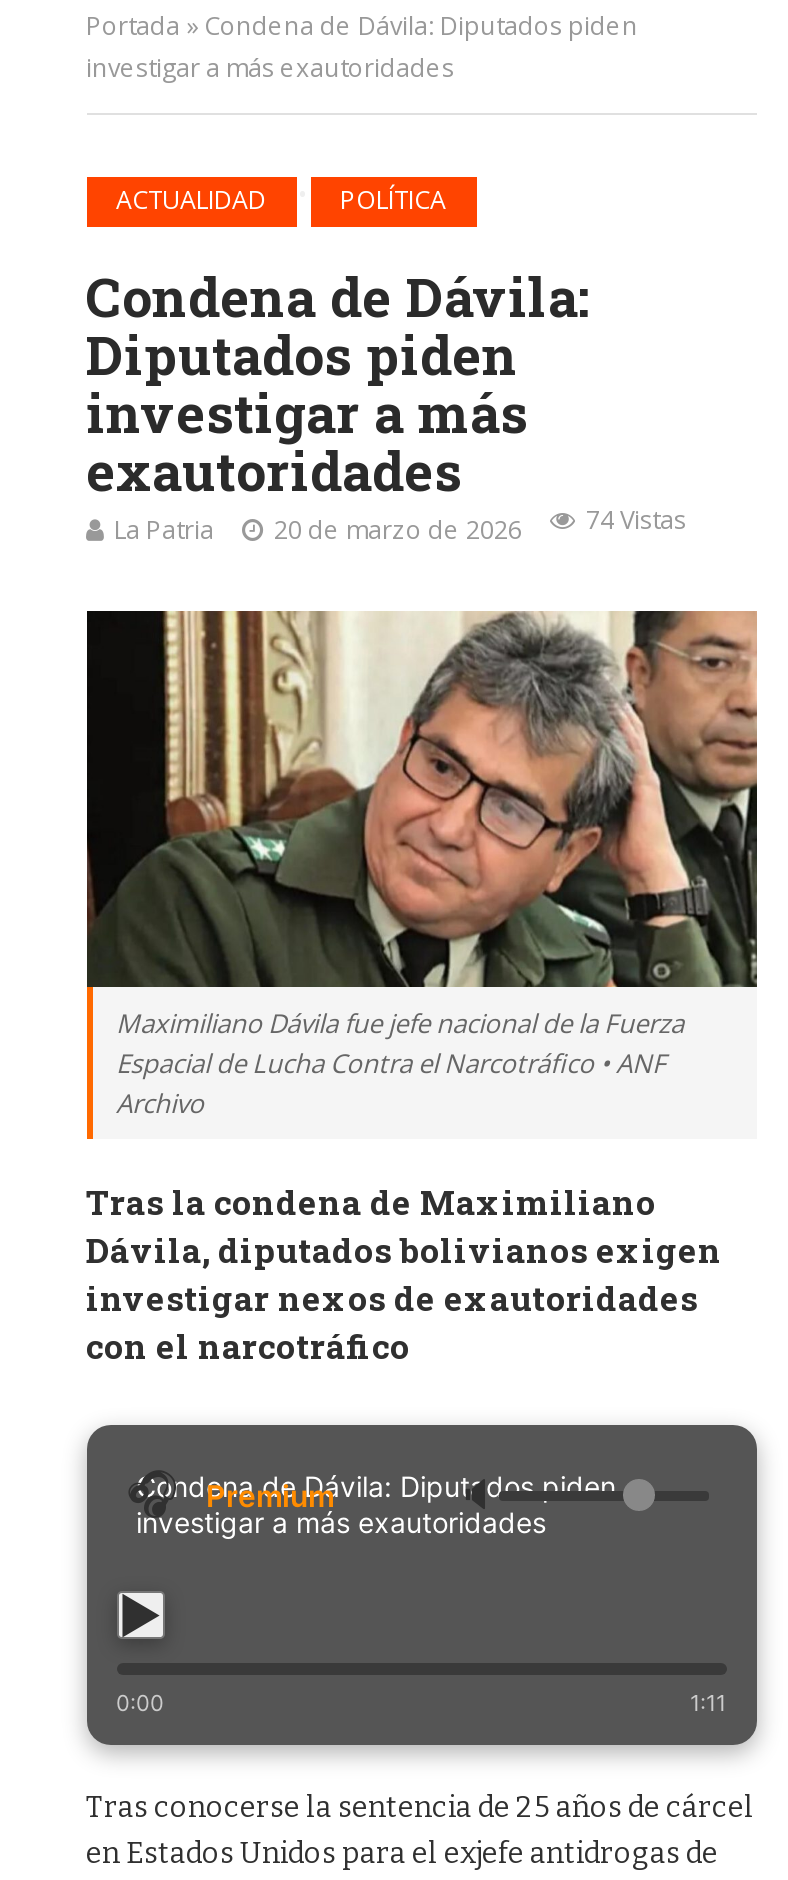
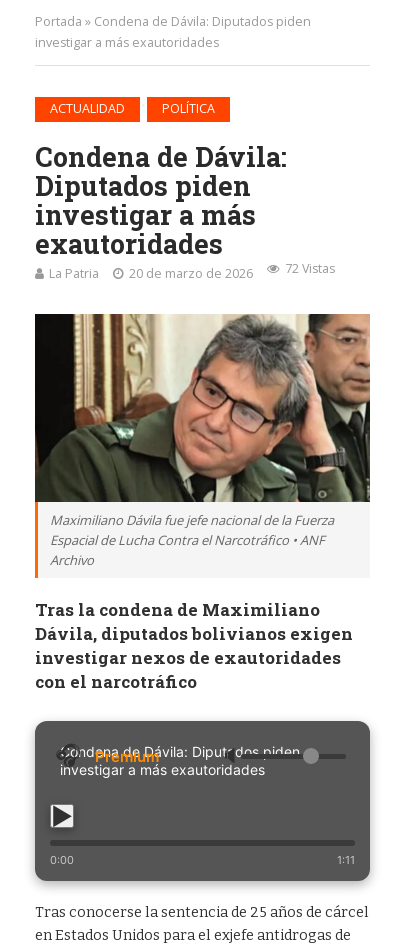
[114,503,686,547] La Patria 20 de marzo de 2026 74 Vistas -> [48,260,334,282] La Patria 20 de marzo de 2026 72 Vistas

